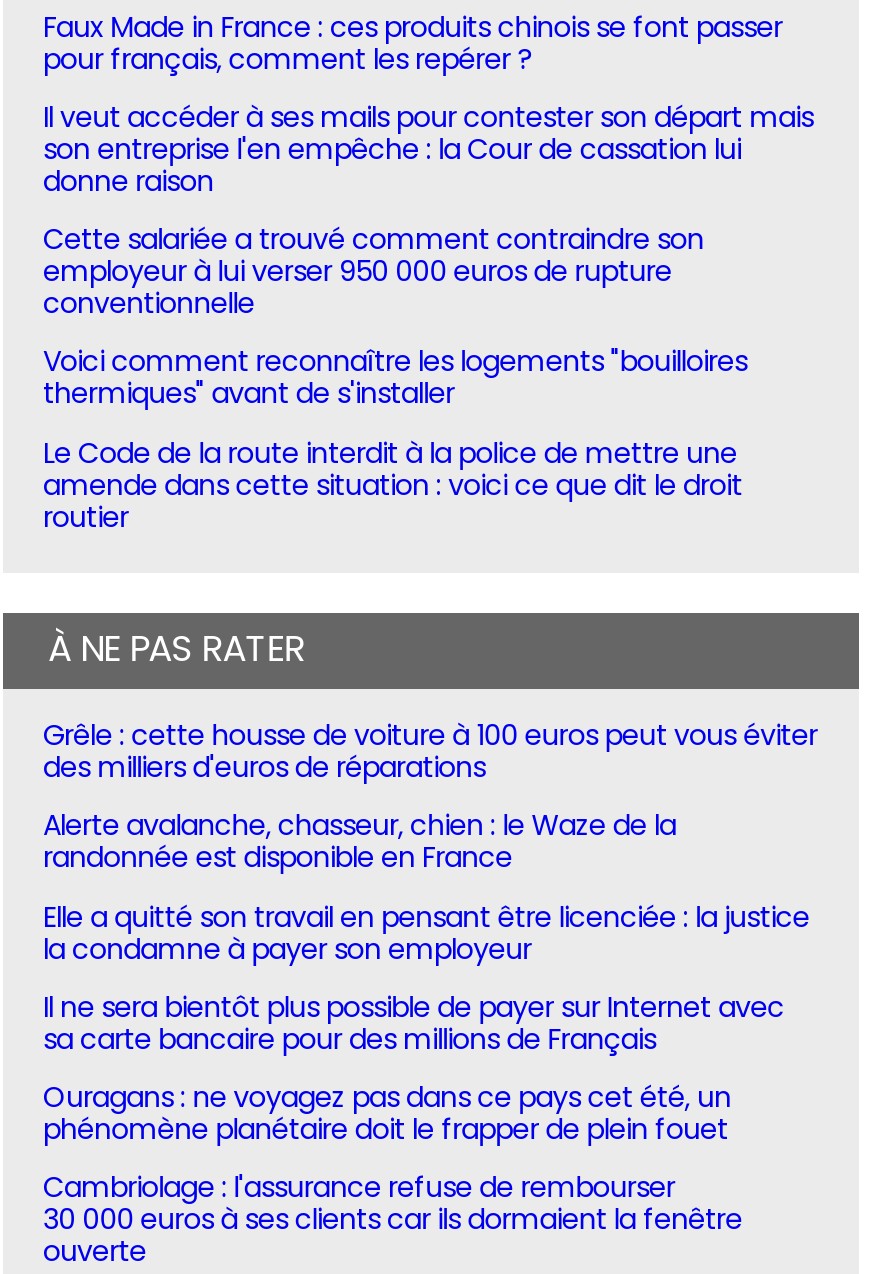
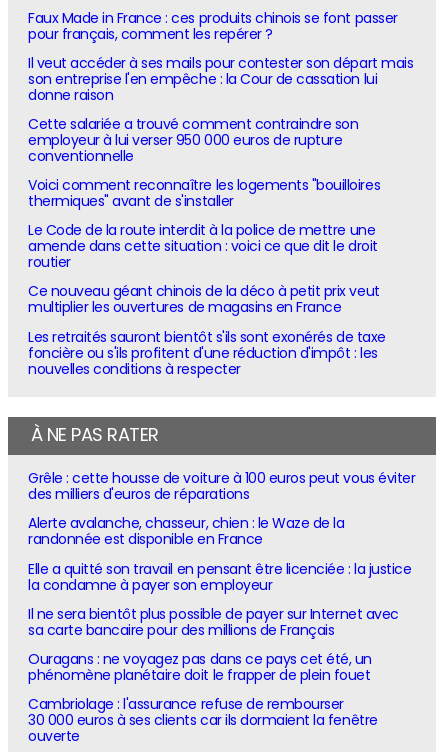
none -> [28,284,386,376] Ce nouveau géant chinois de la déco à petit prix veut | multiplier les ouvertures de magasins en France | Les retraités sauront bientôt s'ils sont exonérés de taxe | foncière ou s'ils profitent d'une réduction d'impôt : les | nouvelles conditions à respecter

